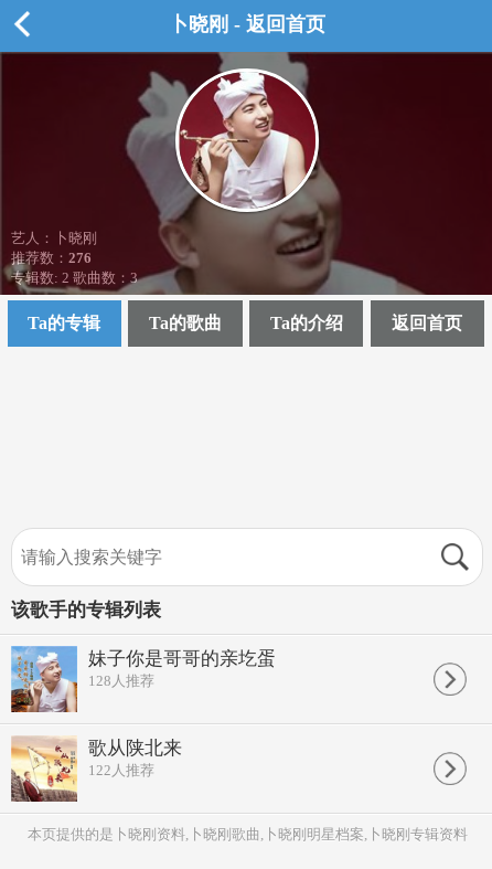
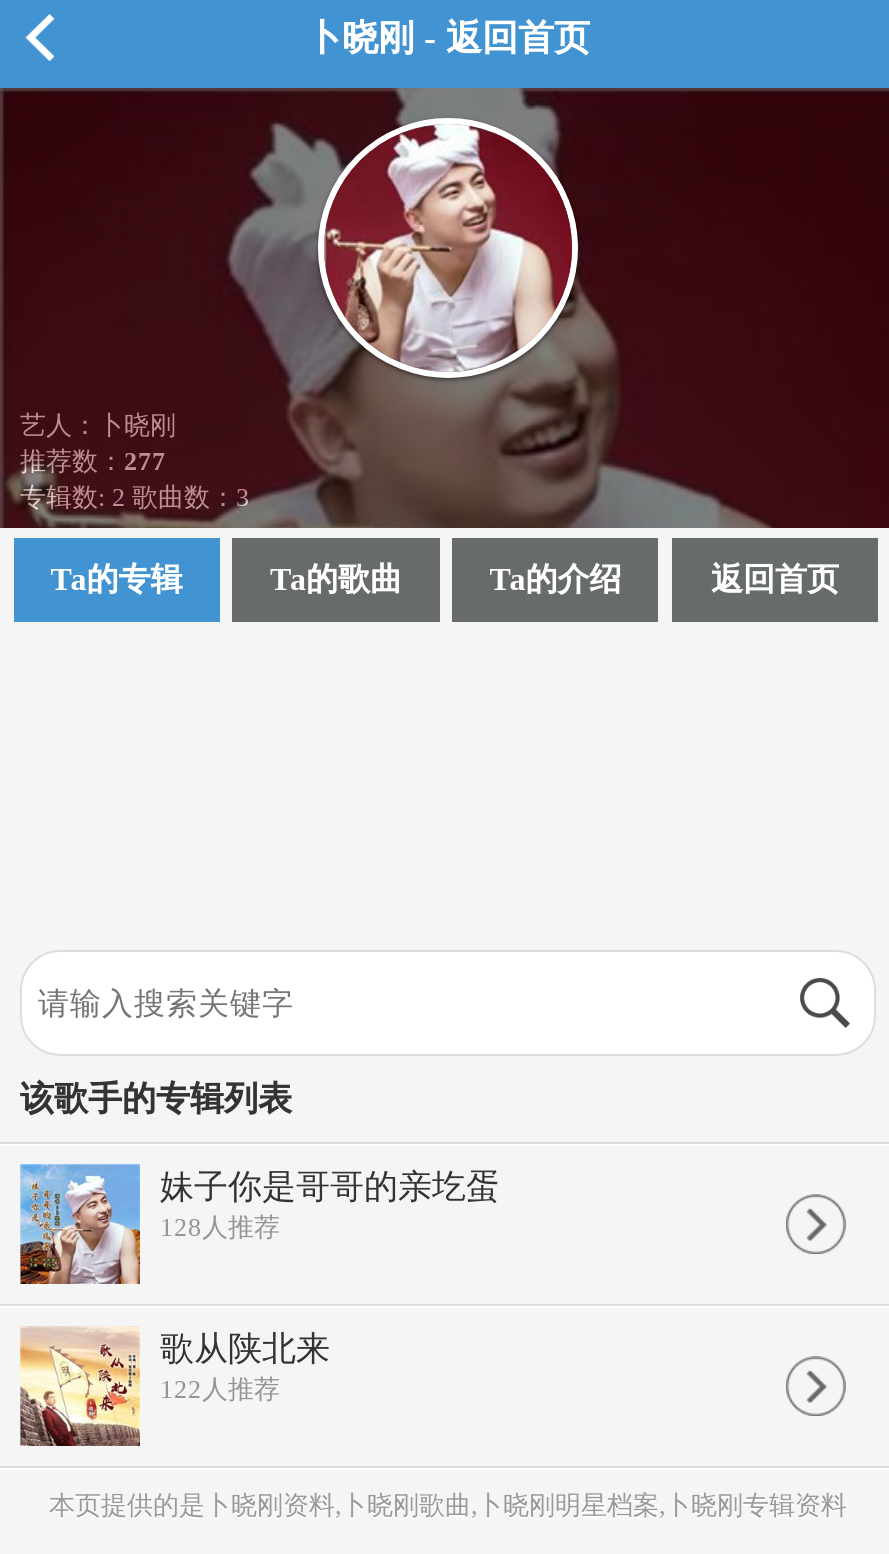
[11,250,92,266] 推荐数：276 -> [20,446,166,476] 推荐数：277

